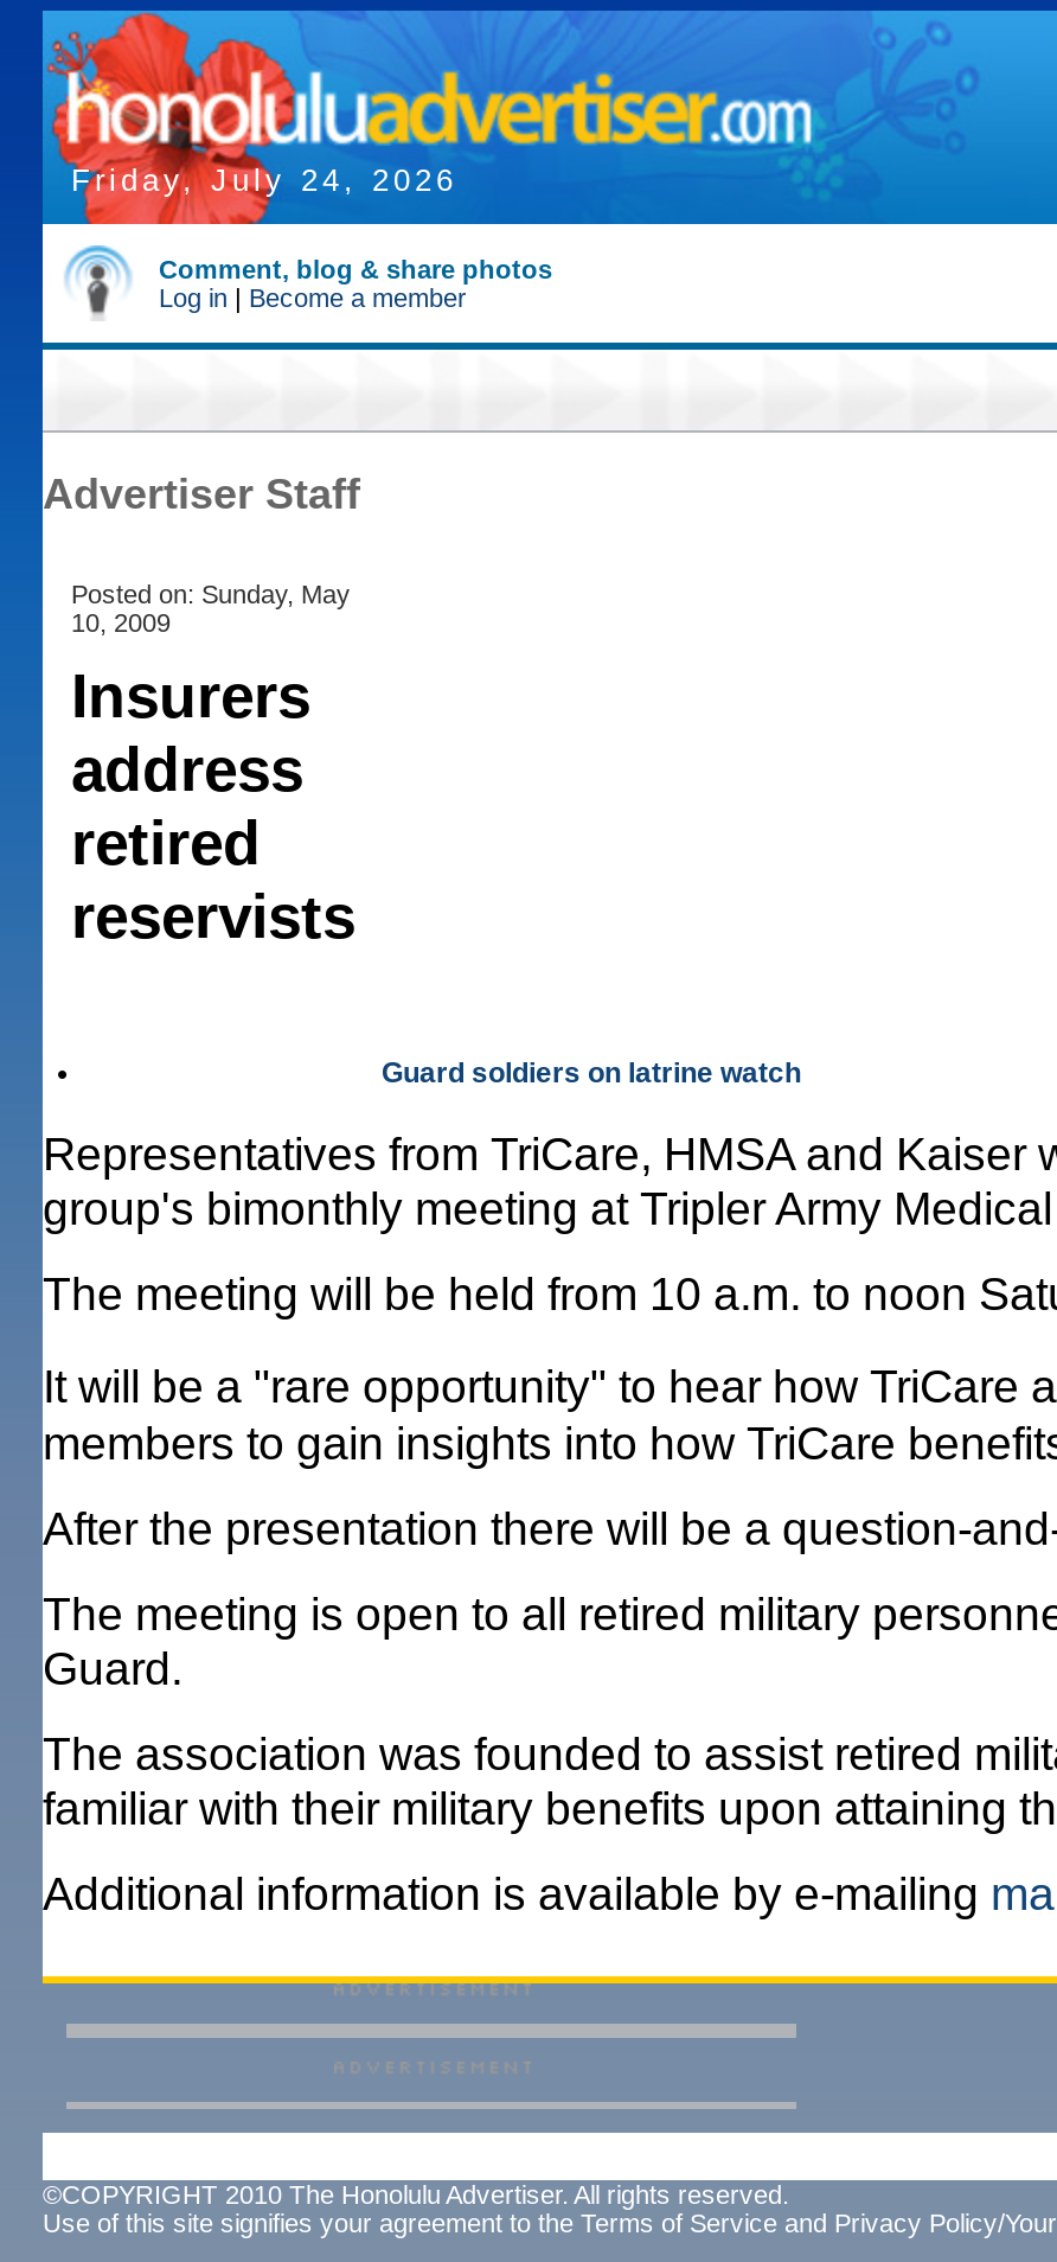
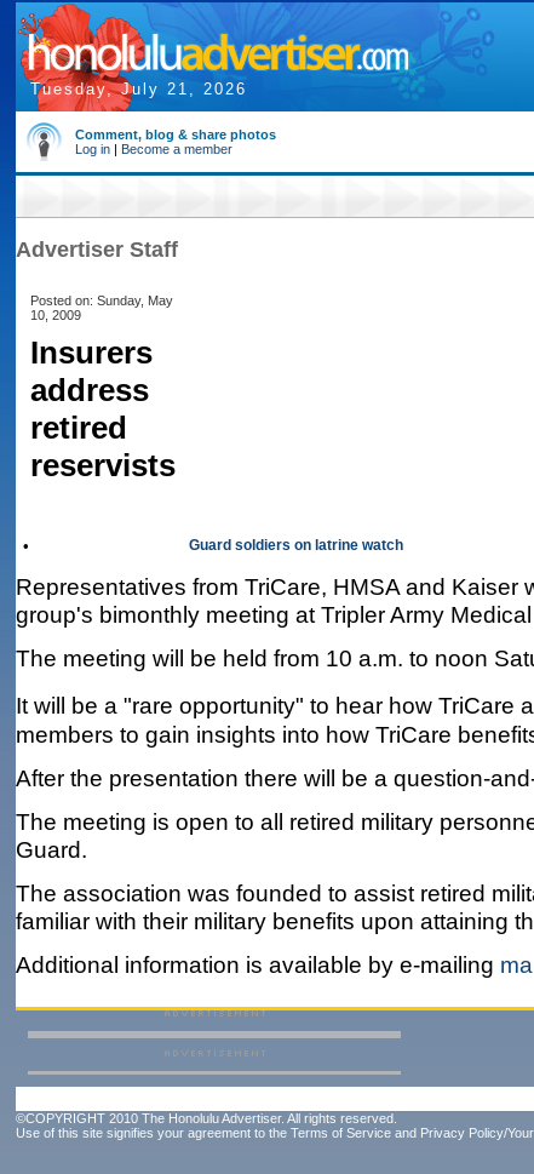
[71,162,457,198] Friday, July 24, 2026 -> [30,80,247,98] Tuesday, July 21, 2026

